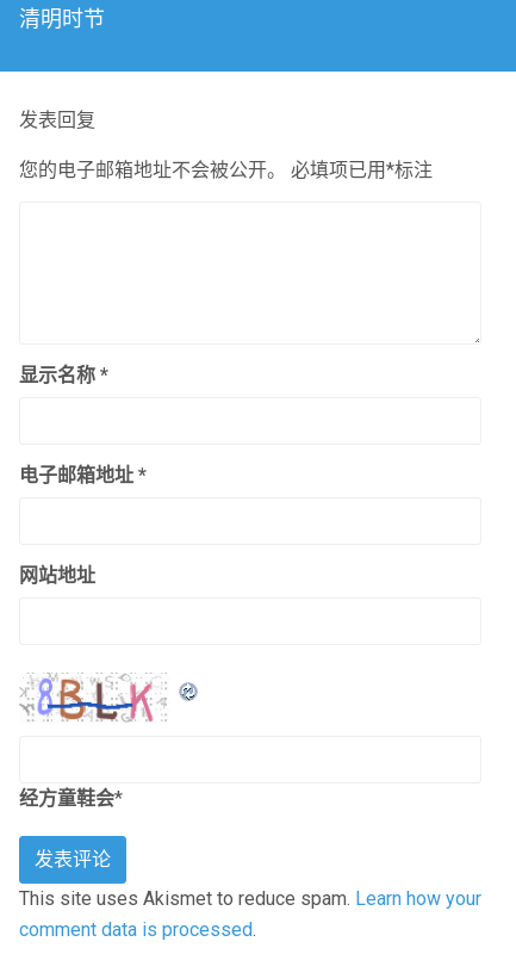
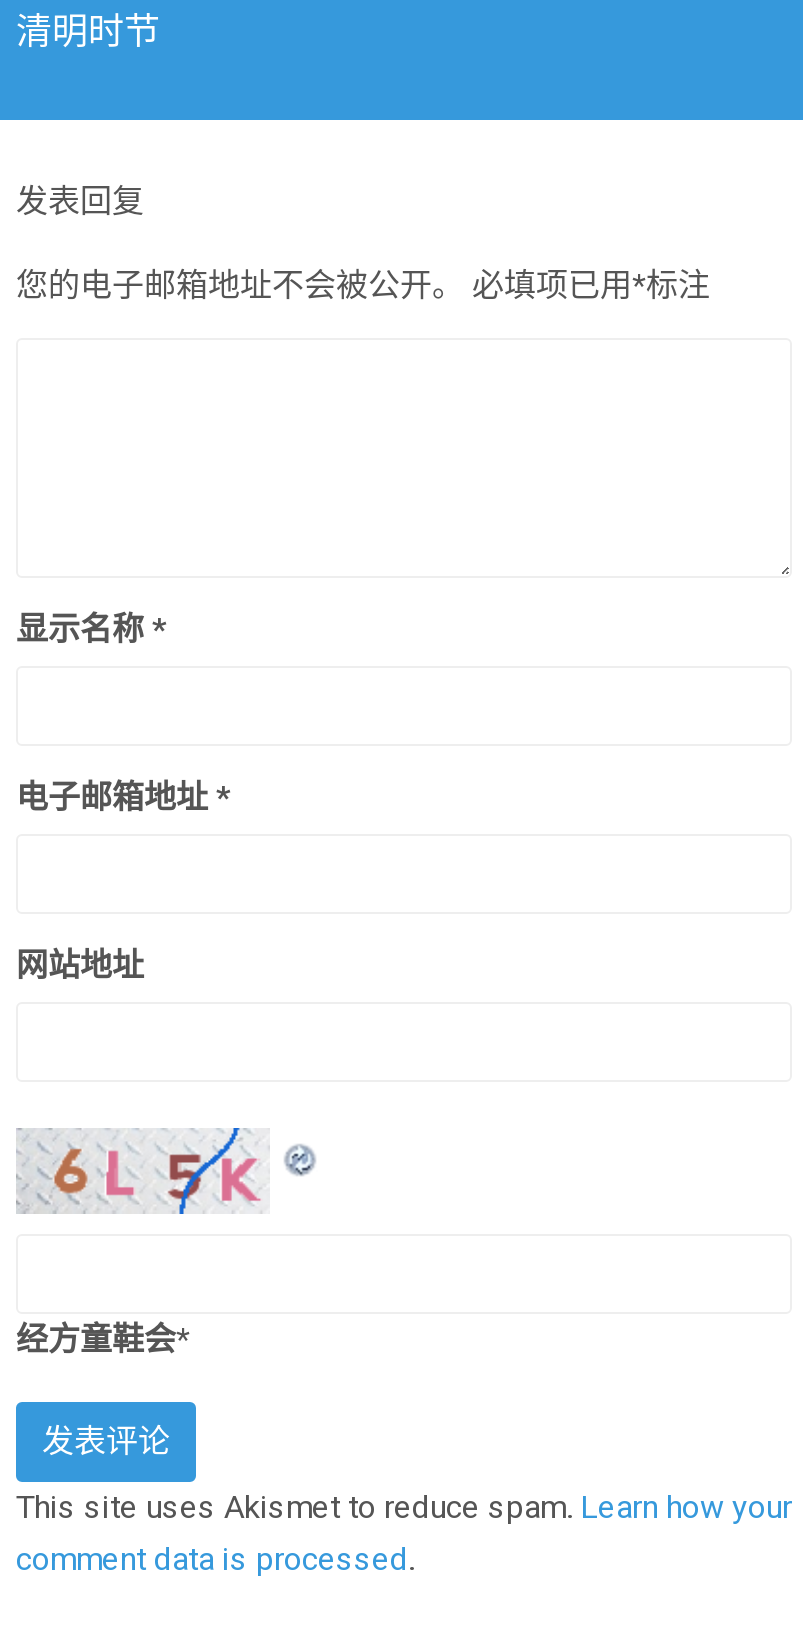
[20,674,166,724] [image] -> [16,1126,260,1216] [image]

